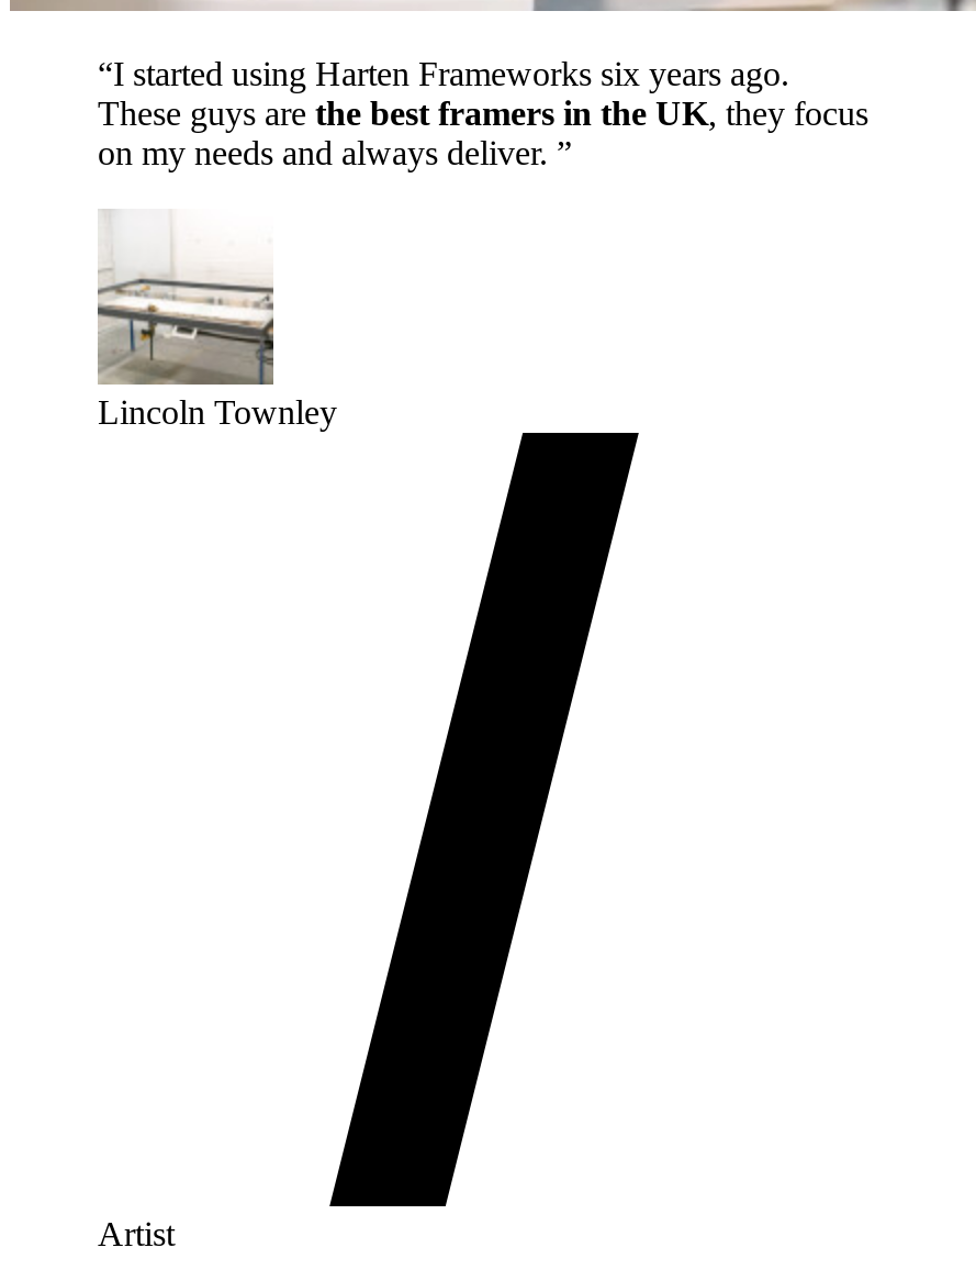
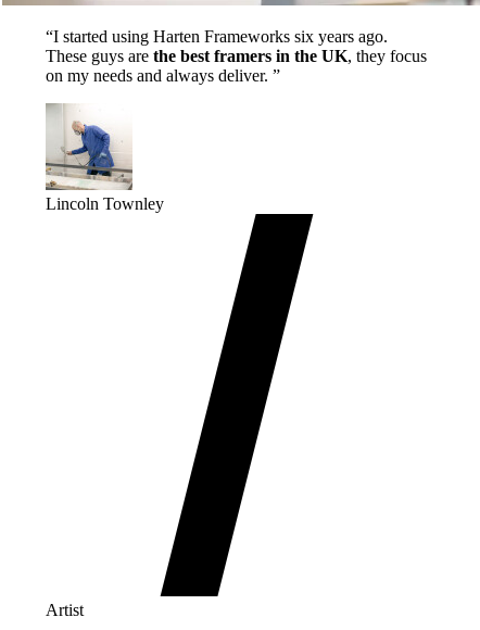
[98,211,273,385] [image] -> [46,103,132,190] [image]

